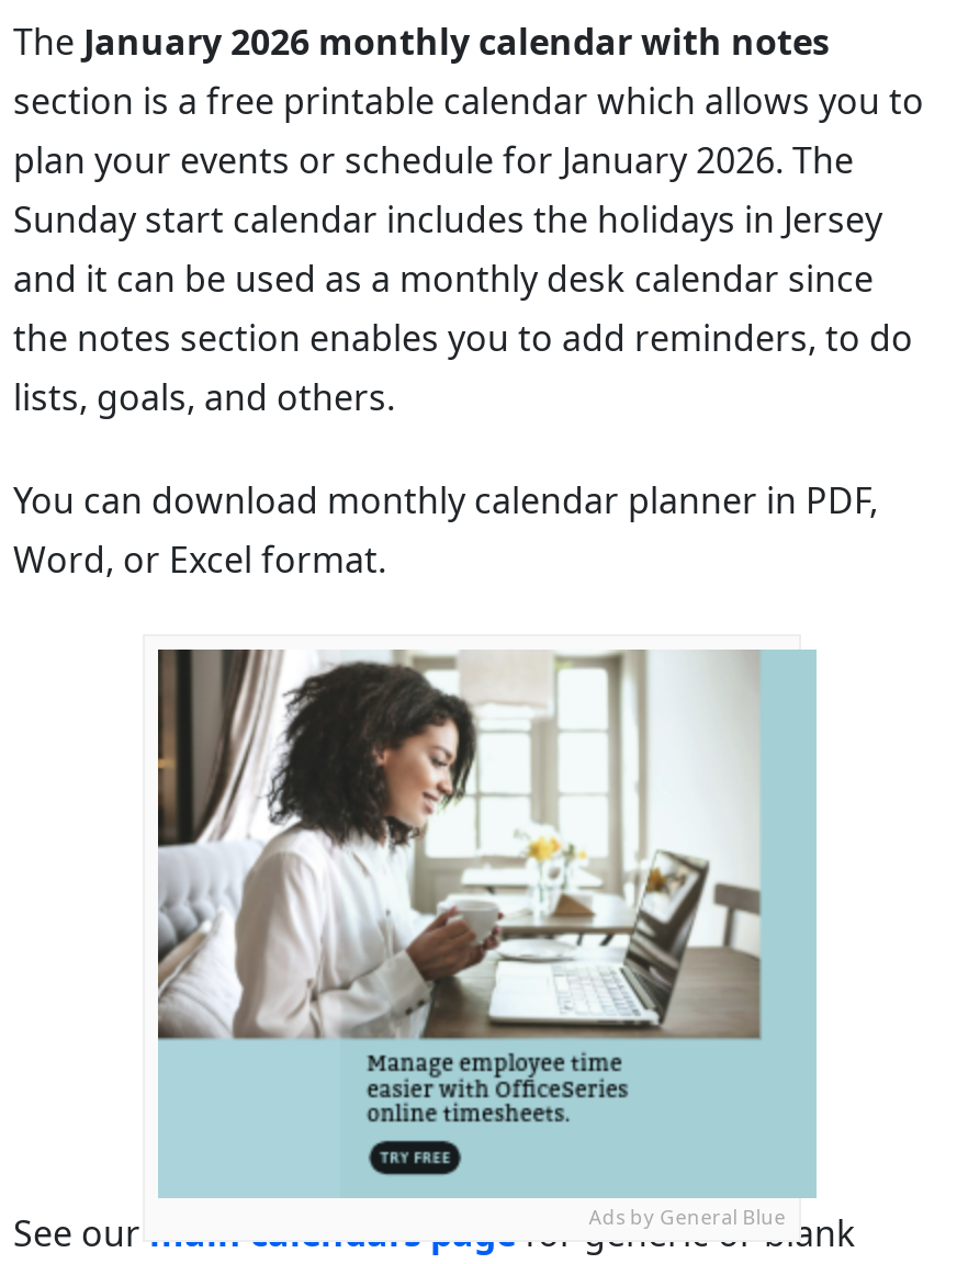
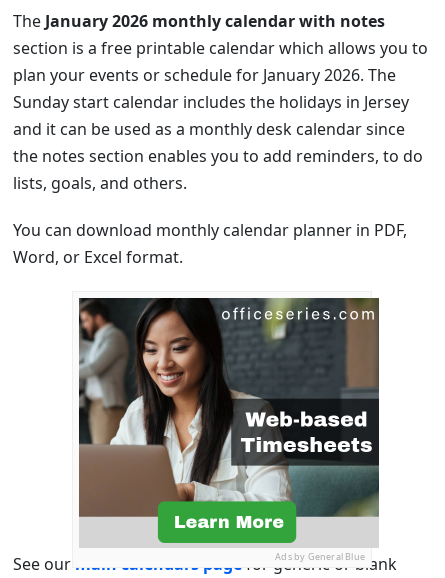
[156,647,817,1198] [image] -> [78,297,380,546] [image]

